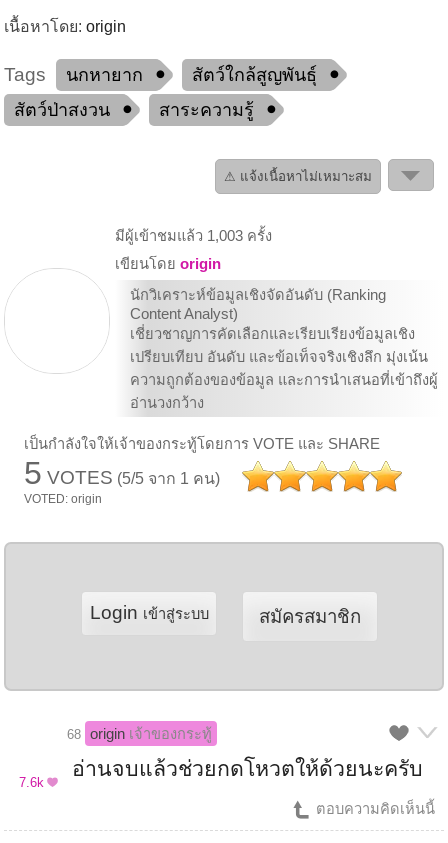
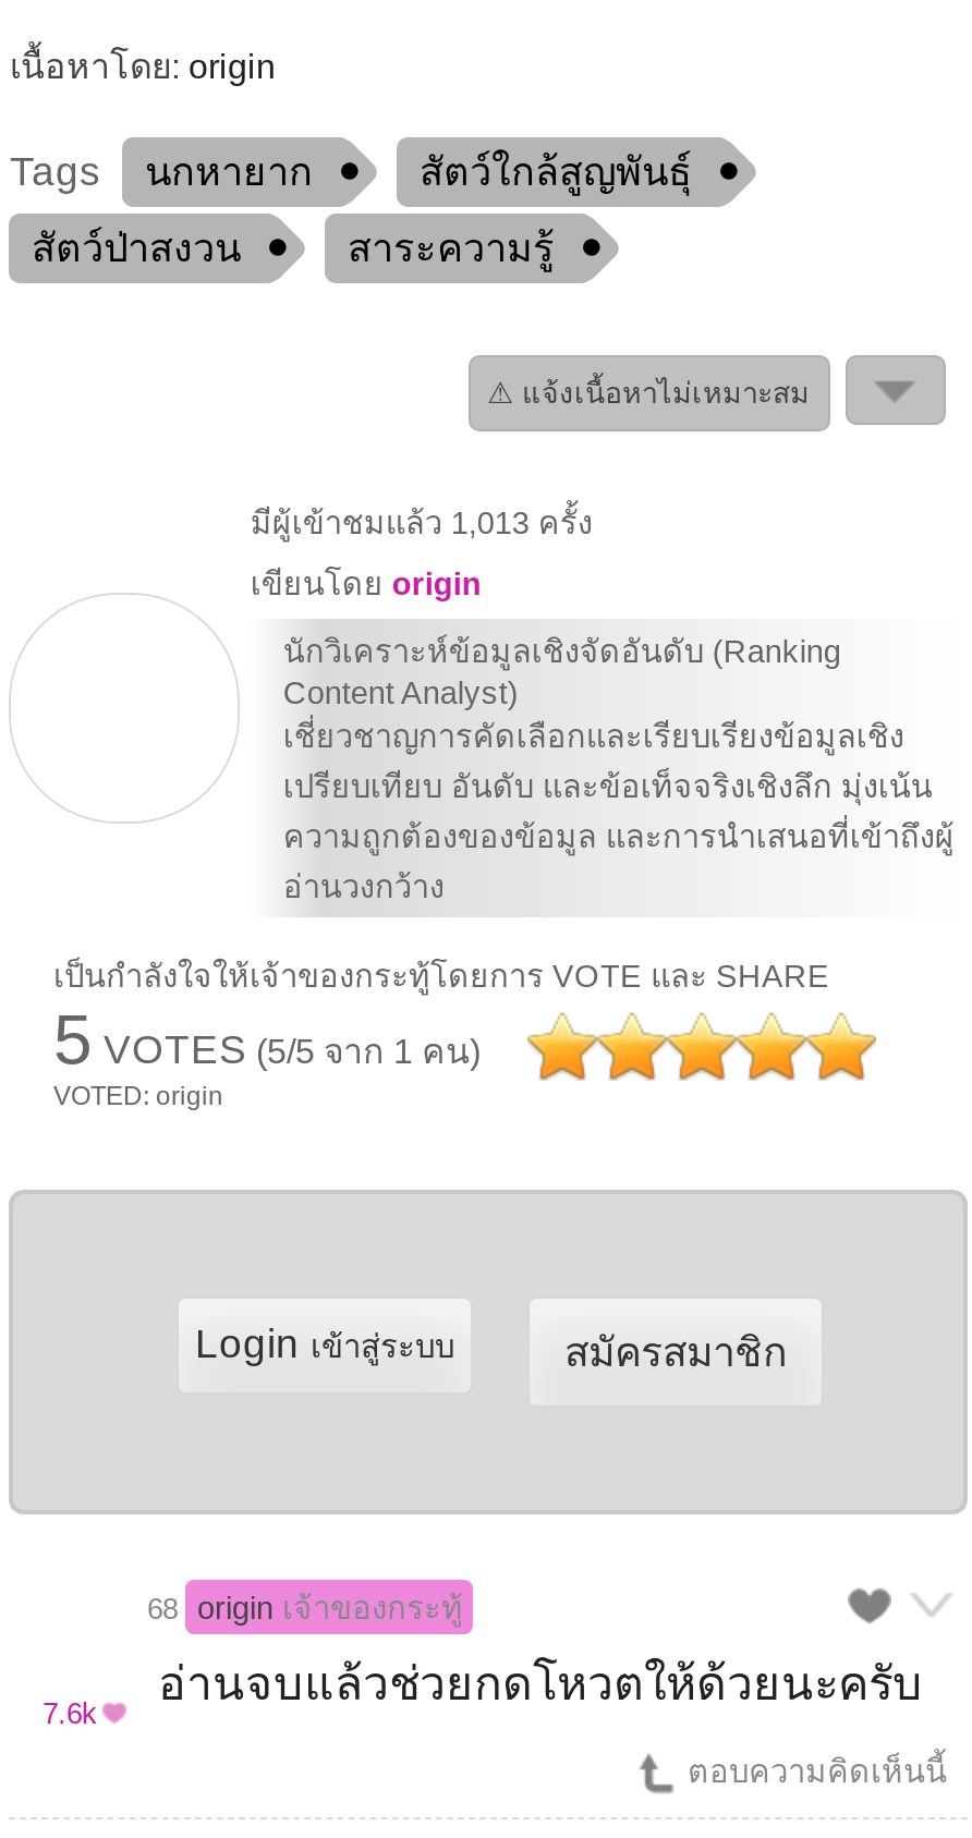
[115,228,272,244] มีผู้เข้าชมแล้ว 1,003 ครั้ง -> [250,505,592,540] มีผู้เข้าชมแล้ว 1,013 ครั้ง

